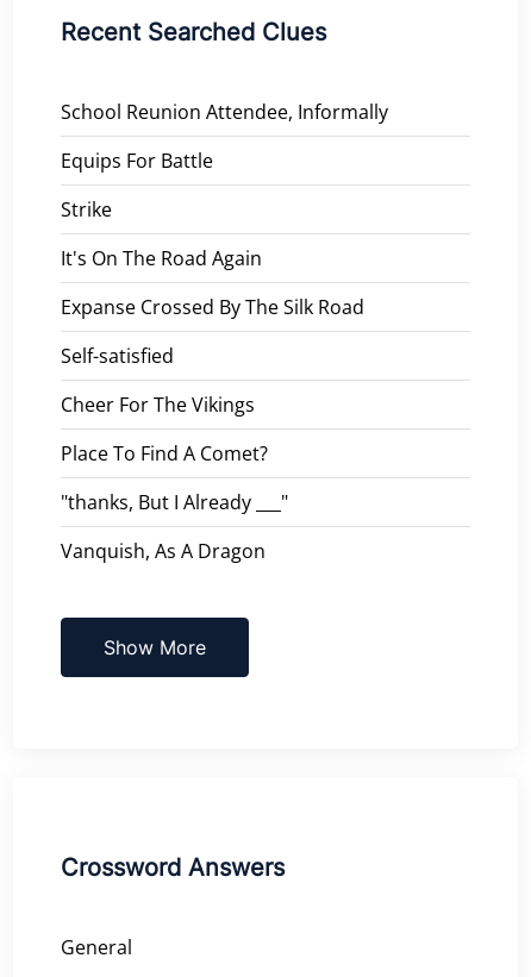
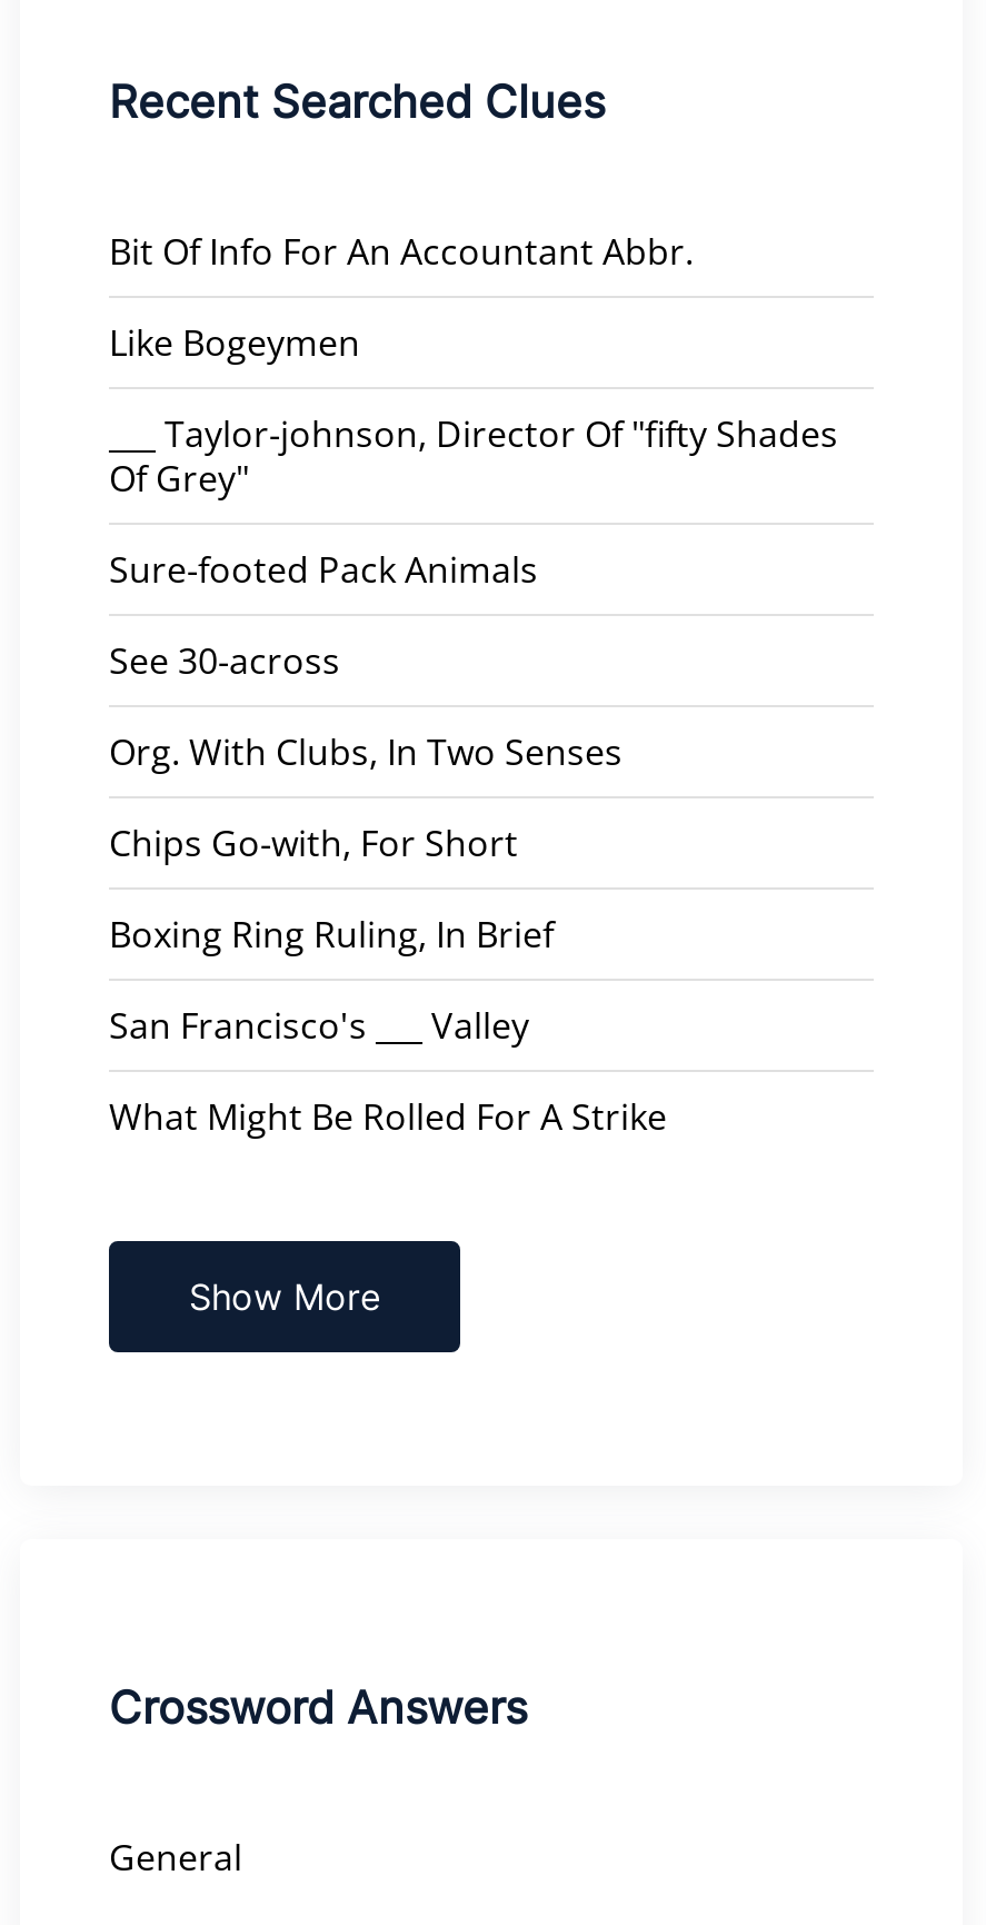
[61,98,388,124] School Reunion Attendee, Informally -> [109,226,694,275] Bit Of Info For An Accountant Abbr.
[61,147,213,173] Equips For Battle -> [109,317,360,366] Like Bogeymen
[61,196,112,222] Strike -> [109,408,838,502] ___ Taylor-johnson, Director Of "fifty Shades | Of Grey"
[61,245,262,271] It's On The Road Again -> [109,544,538,593] Sure-footed Pack Animals
[61,293,364,320] Expanse Crossed By The Silk Road -> [109,635,340,684] See 30-across
[61,342,174,368] Self-satisfied -> [109,726,623,775] Org. With Clubs, In Two Senses
[61,391,255,417] Cheer For The Vikings -> [109,817,518,866] Chips Go-with, For Short
[61,440,268,466] Place To Find A Comet? -> [109,909,554,957] Boxing Ring Ruling, In Brief
[61,488,288,515] "thanks, But I Already ___" -> [109,1000,529,1049] San Francisco's ___ Valley
[61,537,265,563] Vanquish, As A Dragon -> [109,1091,667,1140] What Might Be Rolled For A Strike

